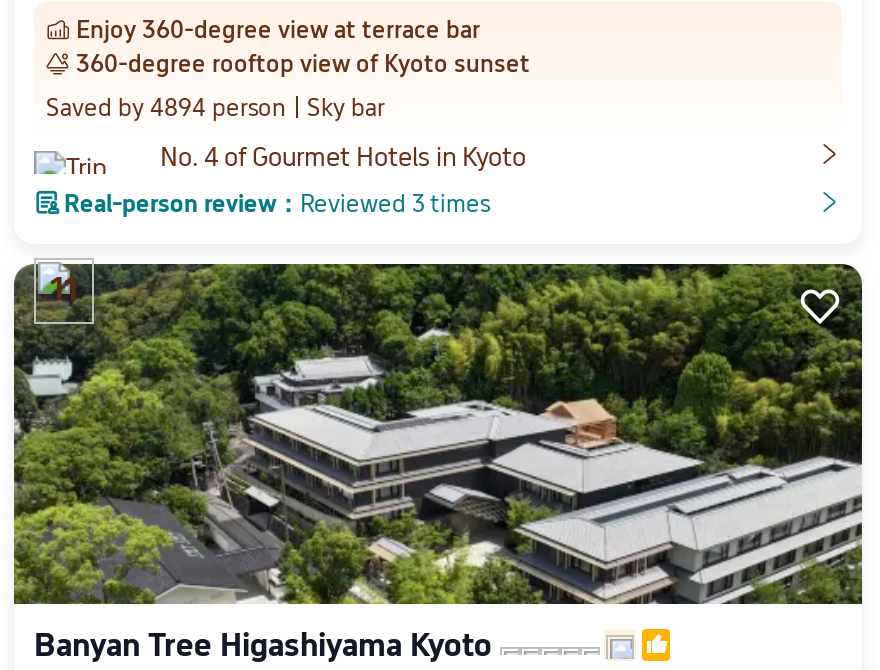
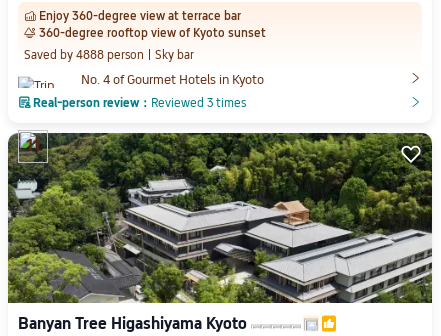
[46,93,286,121] Saved by 4894 person -> [24,47,144,61] Saved by 4888 person

